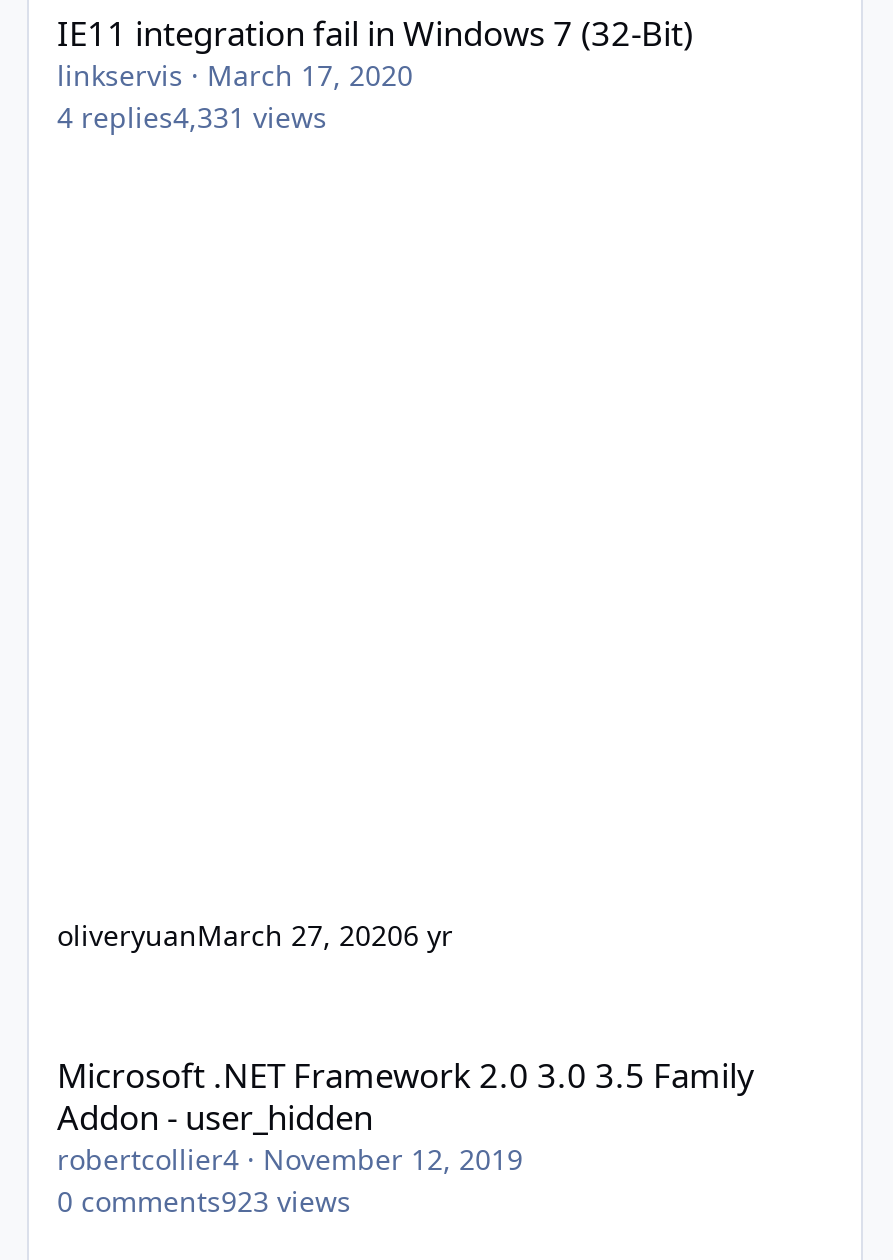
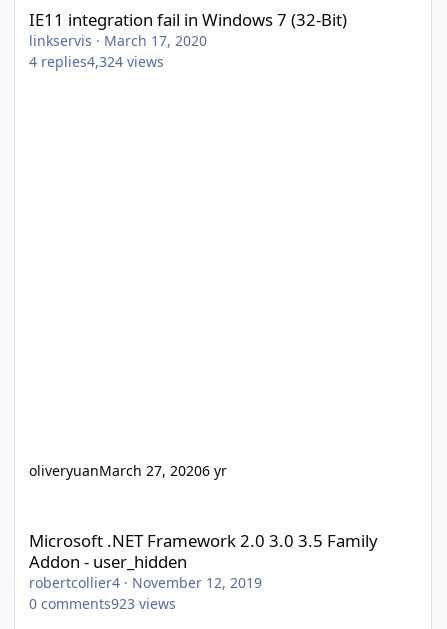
[57,98,327,136] 4 replies4,331 views -> [29,52,164,71] 4 replies4,324 views

